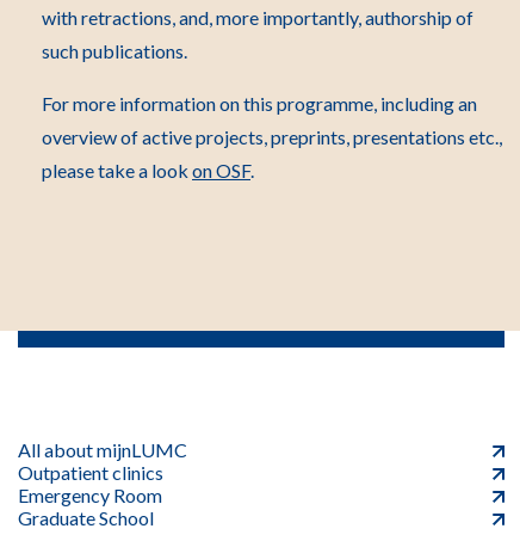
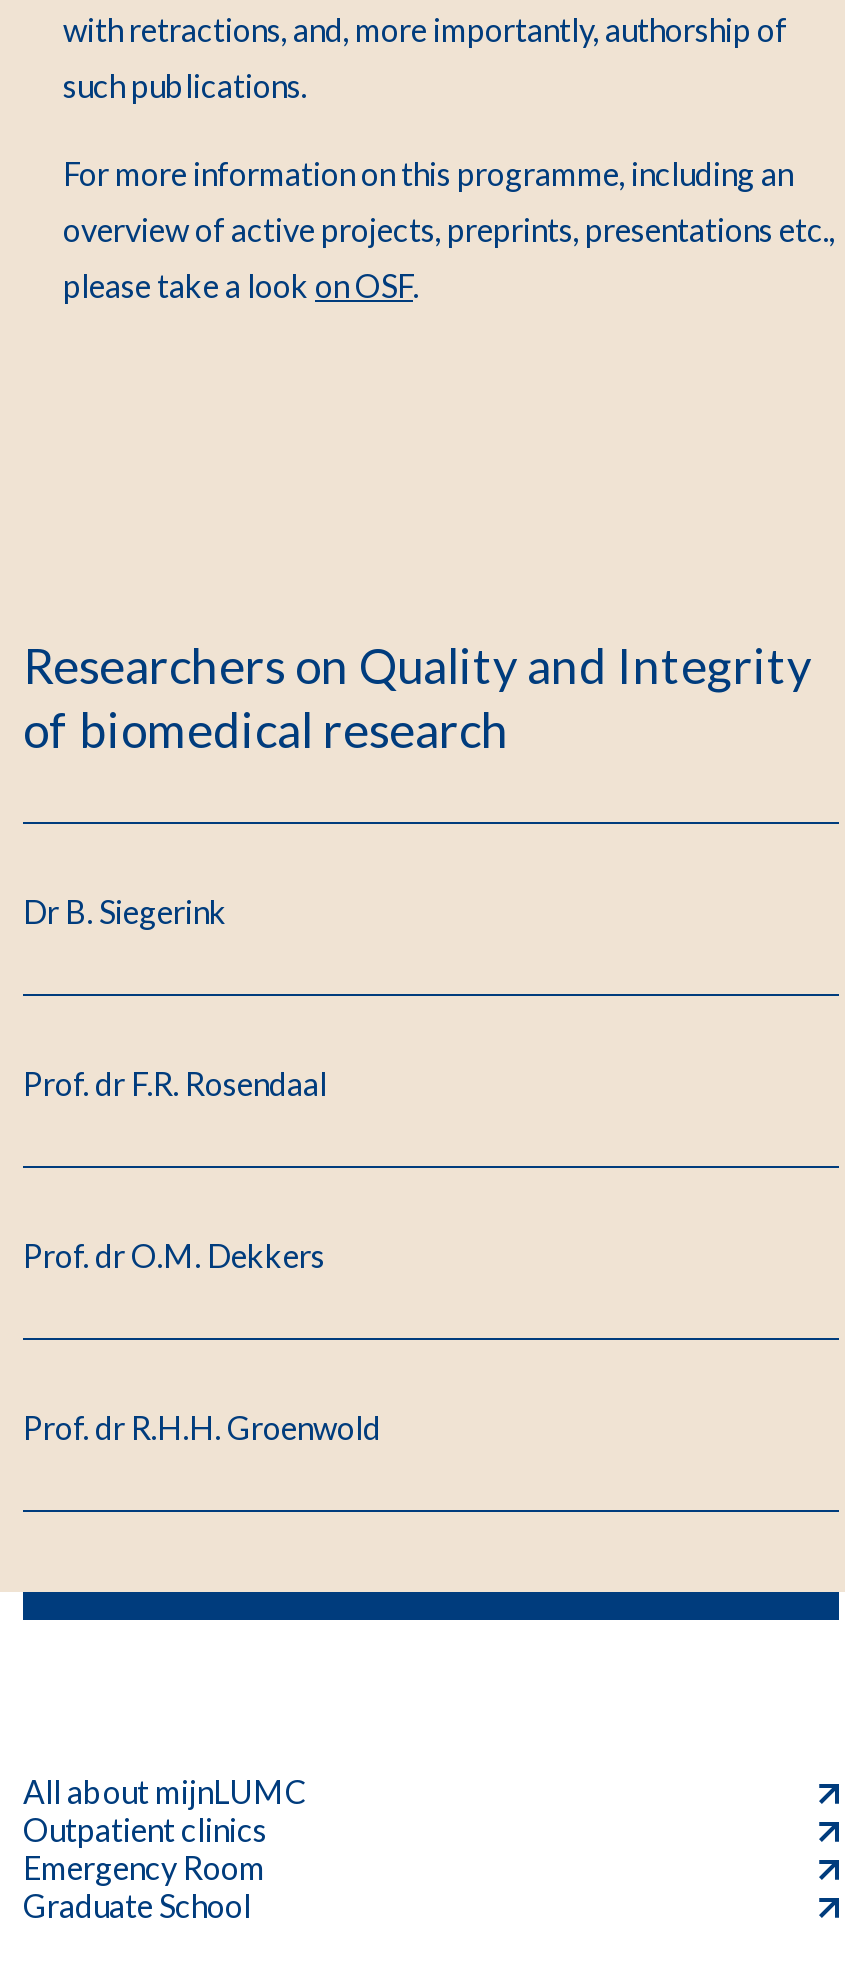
none -> [23,636,811,930] Researchers on Quality and Integrity | of biomedical research | Dr B. Siegerink
none -> [23,1064,327,1102] Prof. dr F.R. Rosendaal
none -> [23,1236,325,1274] Prof. dr O.M. Dekkers
none -> [23,1408,381,1446] Prof. dr R.H.H. Groenwold

